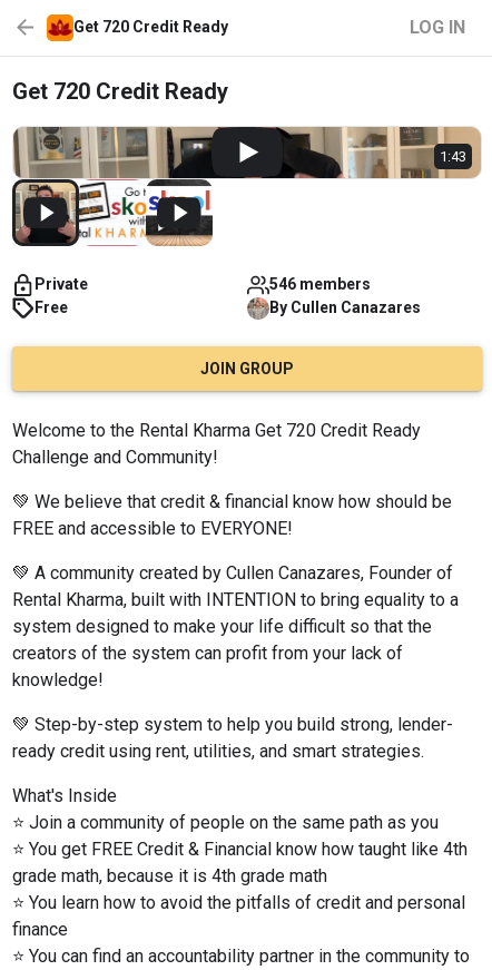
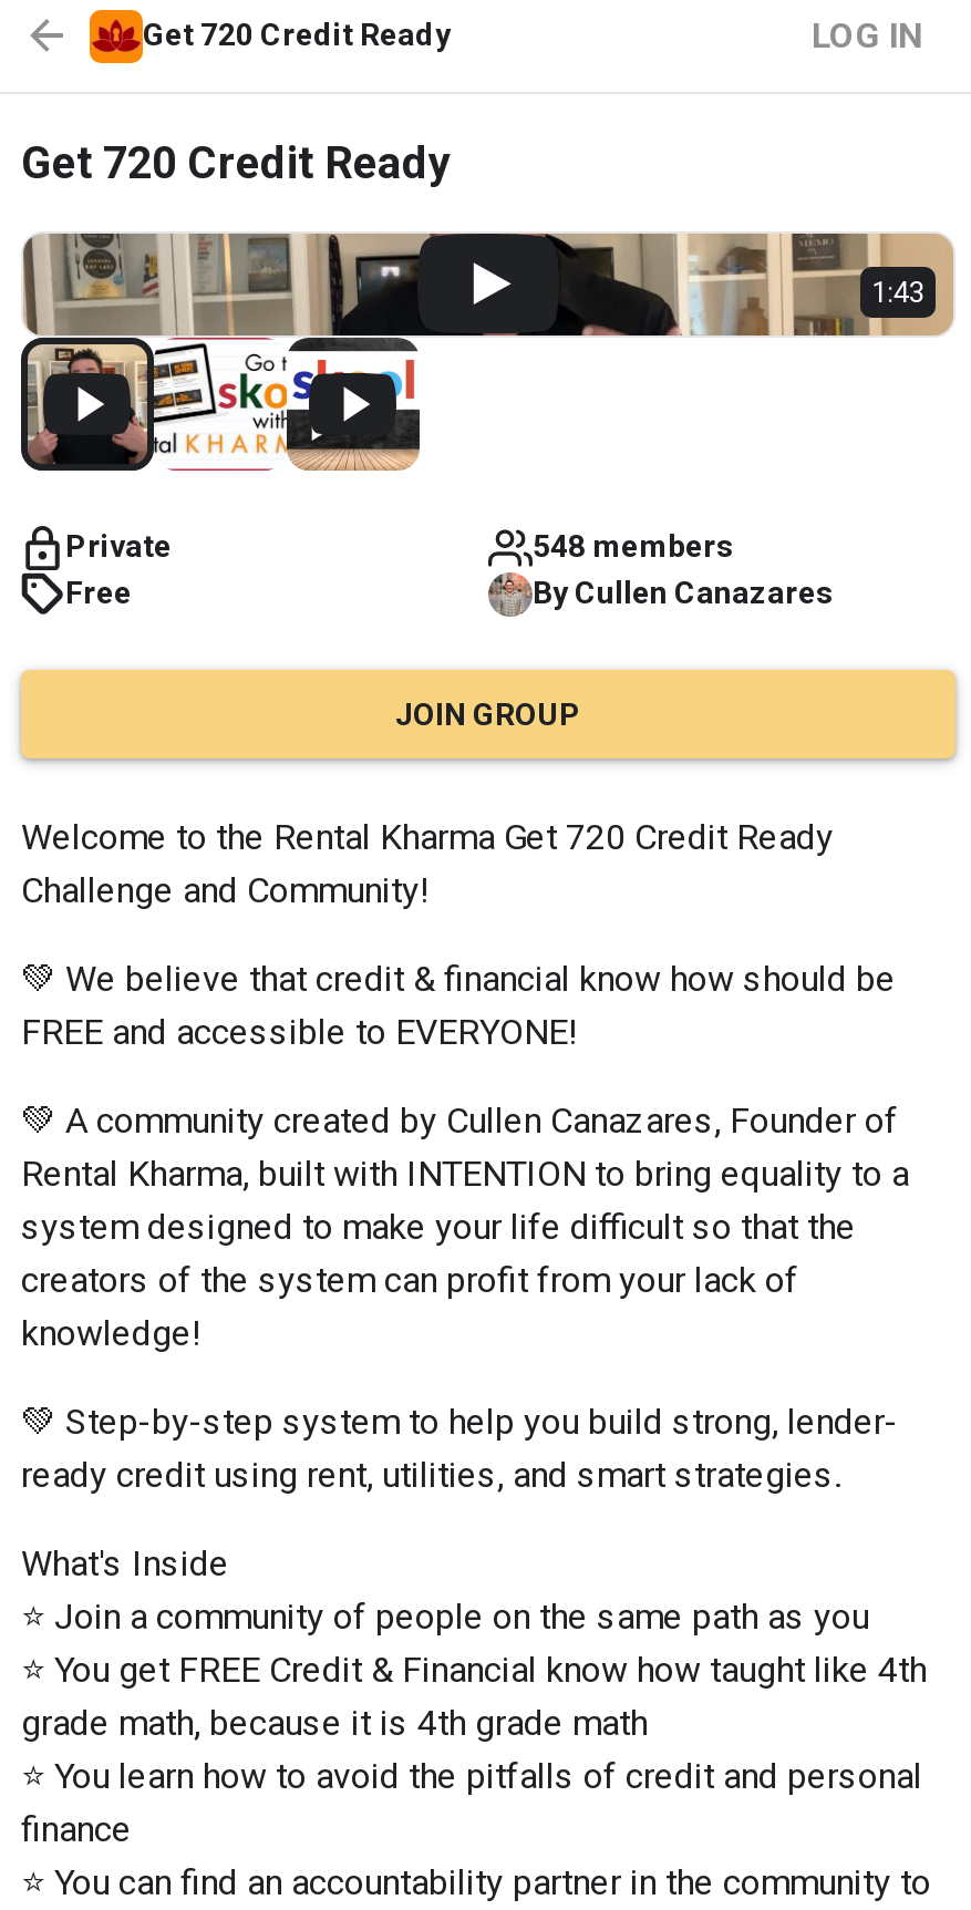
[269,275,371,293] 546 members -> [533,528,734,564] 548 members

